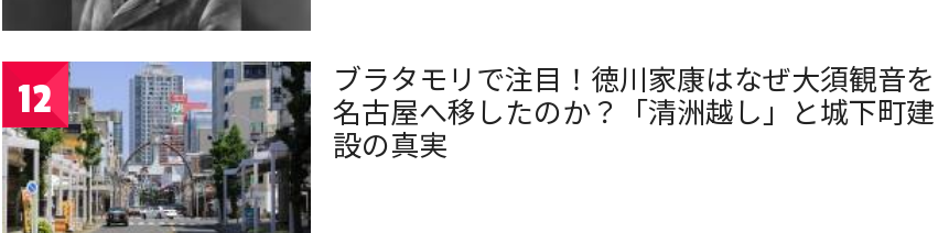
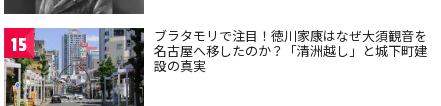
[18,74,53,122] 12 -> [11,33,27,55] 15

